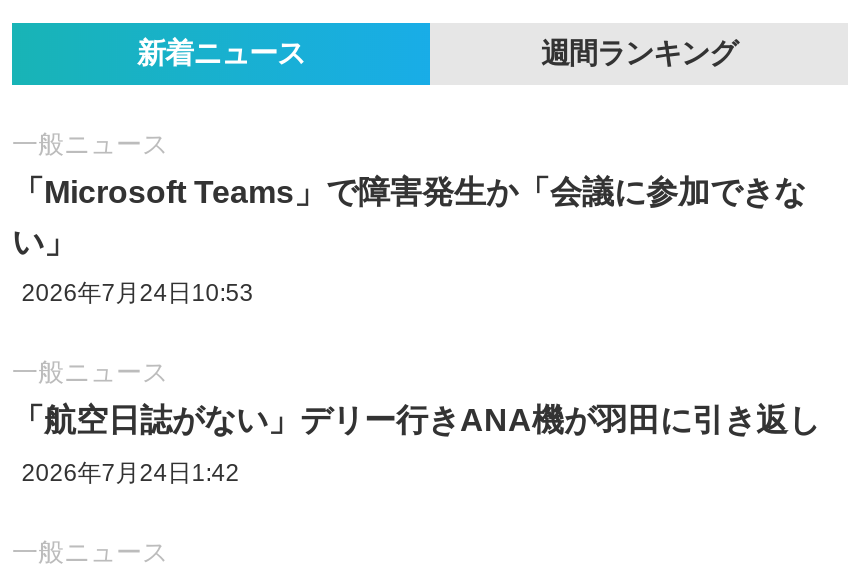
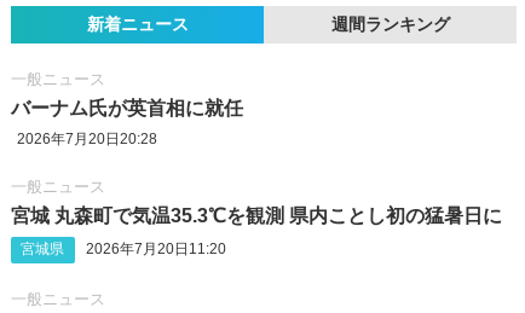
[12,174,806,308] 「Microsoft Teams」で障害発生か「会議に参加できな | い」 | 2026年7月24日10:53 -> [11,97,243,148] バーナム氏が英首相に就任 | 2026年7月20日20:28
[12,404,820,438] 「航空日誌がない」デリー行きANA機が羽田に引き返し -> [11,206,502,226] 宮城 丸森町で気温35.3℃を観測 県内ことし初の猛暑日に
[22,459,240,487] 2026年7月24日1:42 -> [21,241,227,258] 宮城県 | 2026年7月20日11:20

